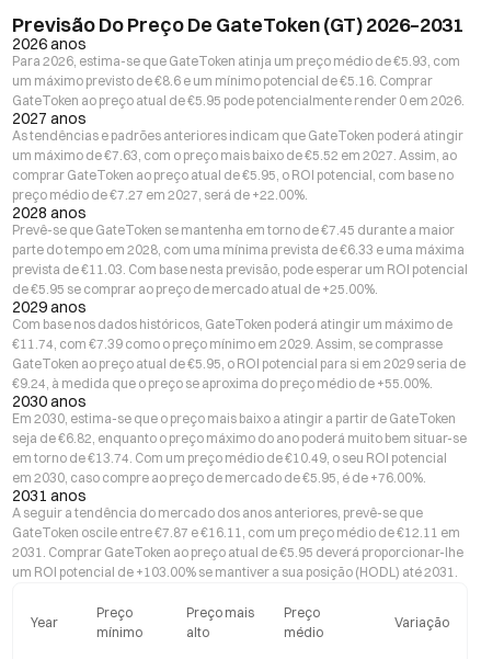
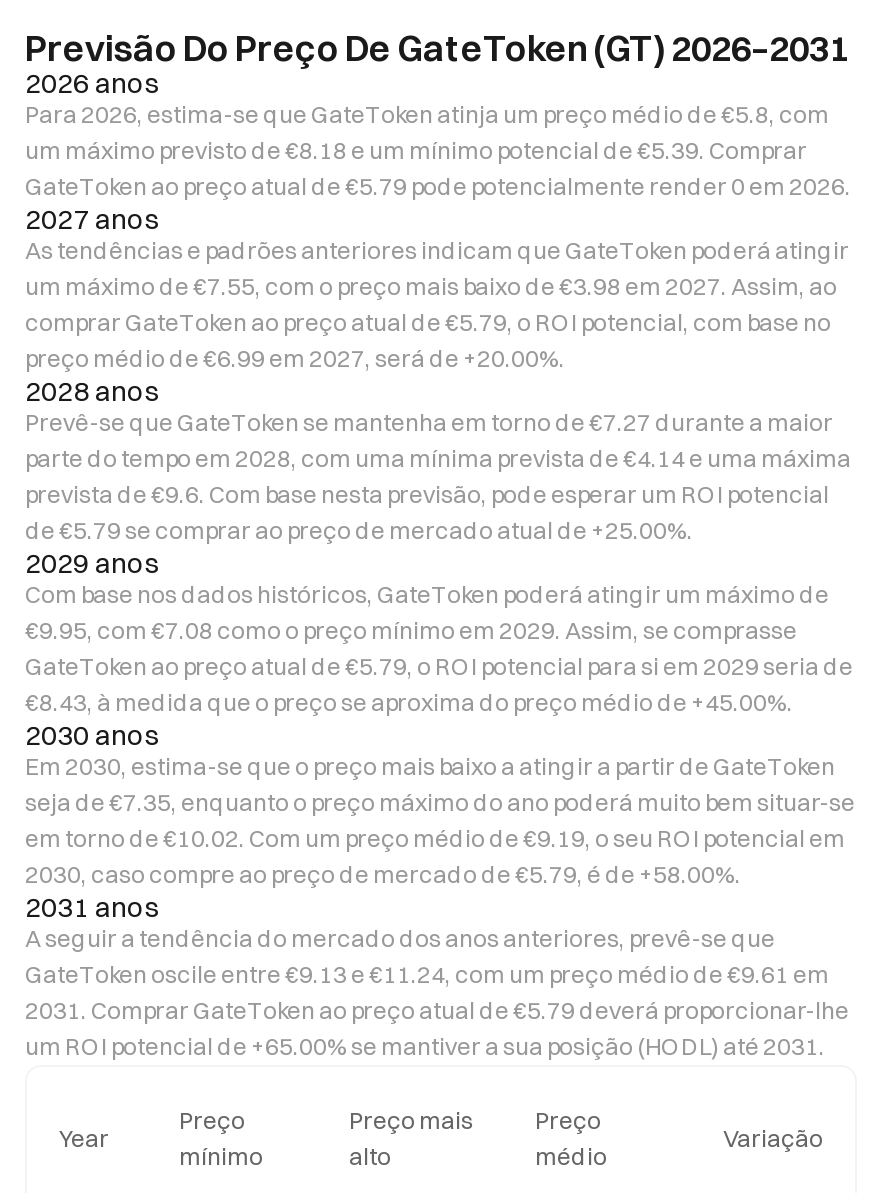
[12,53,460,69] Para 2026, estima-se que GateToken atinja um preço médio de €5.93, com -> [25,99,829,129] Para 2026, estima-se que GateToken atinja um preço médio de €5.8, com
[12,72,433,89] um máximo previsto de €8.6 e um mínimo potencial de €5.16. Comprar -> [25,135,807,165] um máximo previsto de €8.18 e um mínimo potencial de €5.39. Comprar
[12,92,465,109] GateToken ao preço atual de €5.95 pode potencialmente render 0 em 2026. -> [25,171,851,201] GateToken ao preço atual de €5.79 pode potencialmente render 0 em 2026.
[12,147,457,163] um máximo de €7.63, com o preço mais baixo de €5.52 em 2027. Assim, ao -> [25,271,837,301] um máximo de €7.55, com o preço mais baixo de €3.98 em 2027. Assim, ao
[12,167,454,183] comprar GateToken ao preço atual de €5.95, o ROI potencial, com base no -> [25,307,831,337] comprar GateToken ao preço atual de €5.79, o ROI potencial, com base no
[12,186,308,203] preço médio de €7.27 em 2027, será de +22.00%. -> [25,343,565,373] preço médio de €6.99 em 2027, será de +20.00%.
[12,221,455,238] Prevê-se que GateToken se mantenha em torno de €7.45 durante a maior -> [25,407,833,437] Prevê-se que GateToken se mantenha em torno de €7.27 durante a maior
[12,241,465,258] parte do tempo em 2028, com uma mínima prevista de €6.33 e uma máxima -> [25,443,851,473] parte do tempo em 2028, com uma mínima prevista de €4.14 e uma máxima
[12,261,468,277] prevista de €11.03. Com base nesta previsão, pode esperar um ROI potencial -> [25,479,829,509] prevista de €9.6. Com base nesta previsão, pode esperar um ROI potencial
[12,281,378,297] de €5.95 se comprar ao preço de mercado atual de +25.00%. -> [25,515,693,545] de €5.79 se comprar ao preço de mercado atual de +25.00%.
[12,336,443,352] €11.74, com €7.39 como o preço mínimo em 2029. Assim, se comprasse -> [25,615,797,645] €9.95, com €7.08 como o preço mínimo em 2029. Assim, se comprasse
[12,355,466,372] GateToken ao preço atual de €5.95, o ROI potencial para si em 2029 seria de -> [25,651,853,681] GateToken ao preço atual de €5.79, o ROI potencial para si em 2029 seria de
[12,375,433,391] €9.24, à medida que o preço se aproxima do preço médio de +55.00%. -> [25,687,793,717] €8.43, à medida que o preço se aproxima do preço médio de +45.00%.
[12,430,467,486] seja de €6.82, enquanto o preço máximo do ano poderá muito bem situar-se | em torno de €13.74. Com um preço médio de €10.49, o seu ROI potencial | em 2030, caso compre ao preço de mercado de €5.95, é de +76.00%. -> [25,787,855,889] seja de €7.35, enquanto o preço máximo do ano poderá muito bem situar-se | em torno de €10.02. Com um preço médio de €9.19, o seu ROI potencial em | 2030, caso compre ao preço de mercado de €5.79, é de +58.00%.
[12,524,460,541] GateToken oscile entre €7.87 e €16.11, com um preço médio de €12.11 em -> [25,959,829,989] GateToken oscile entre €9.13 e €11.24, com um preço médio de €9.61 em
[12,544,463,560] 2031. Comprar GateToken ao preço atual de €5.95 deverá proporcionar-lhe -> [25,995,849,1025] 2031. Comprar GateToken ao preço atual de €5.79 deverá proporcionar-lhe
[12,564,458,580] um ROI potencial de +103.00% se mantiver a sua posição (HODL) até 2031. -> [25,1031,825,1061] um ROI potencial de +65.00% se mantiver a sua posição (HODL) até 2031.

